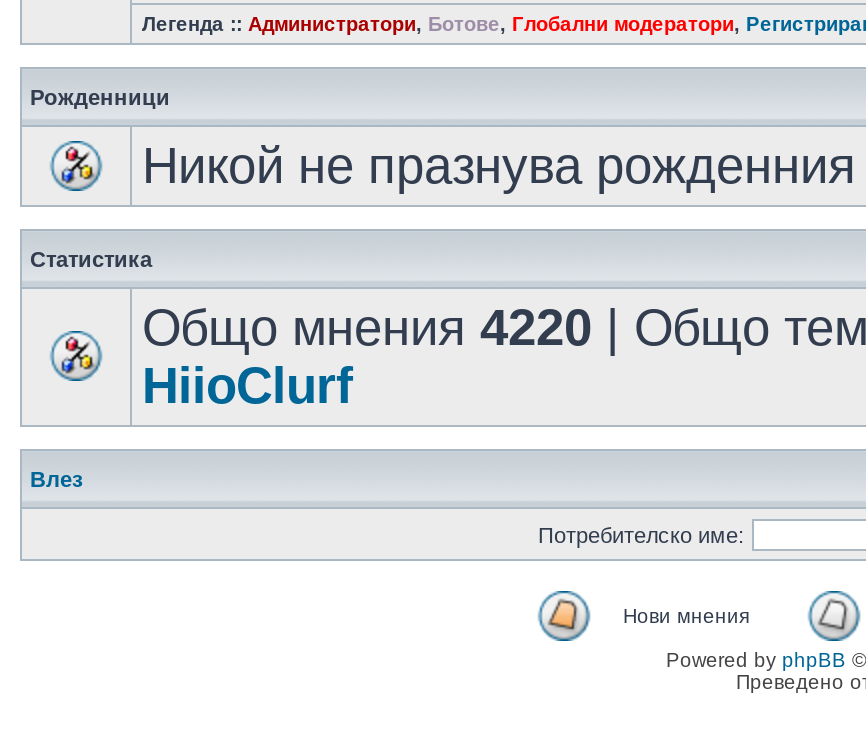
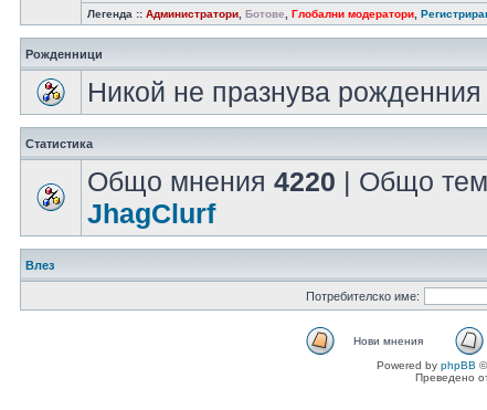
[142,357,352,413] HiioClurf -> [87,198,215,229] JhagClurf

